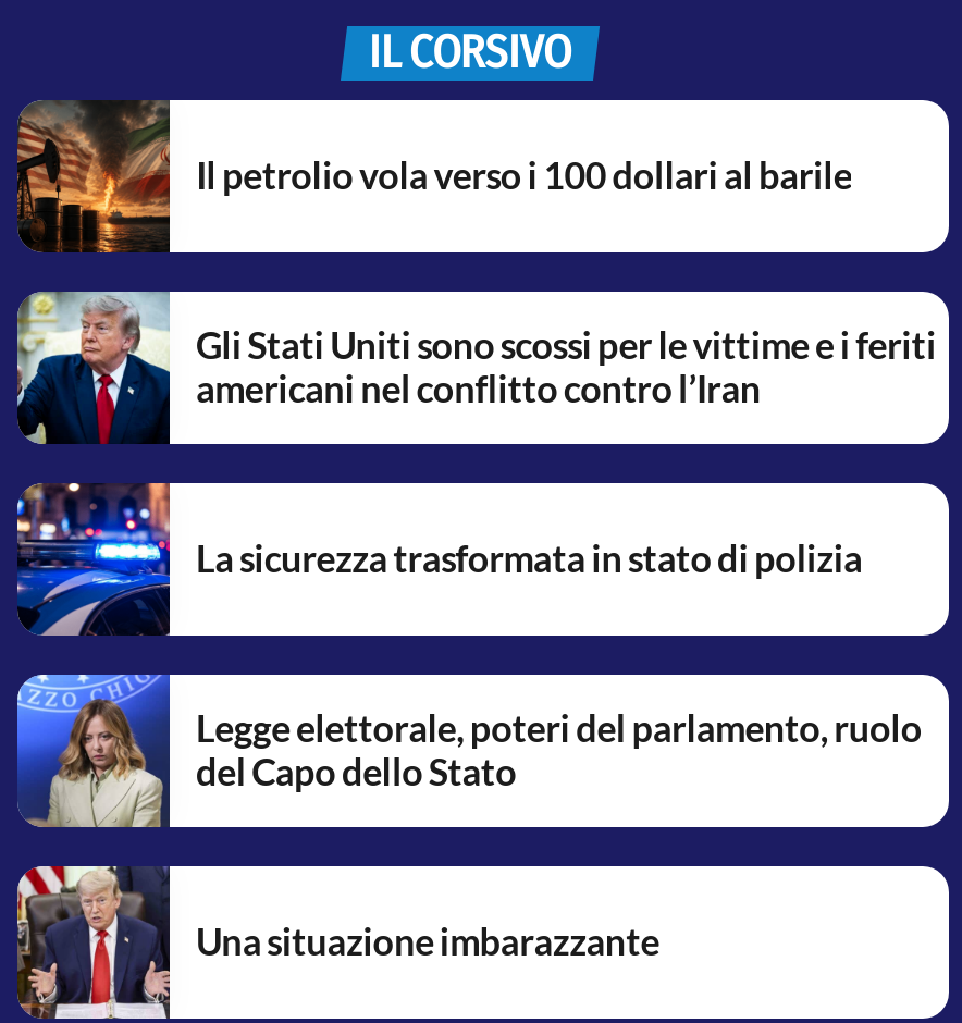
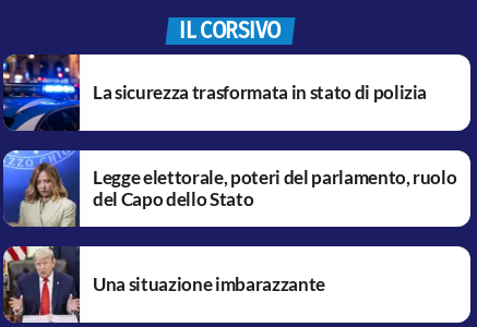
[17,100,852,255] [image] | Il petrolio vola verso i 100 dollari al barile -> none
[15,289,936,444] [image] | Gli Stati Uniti sono scossi per le vittime e i feriti | americani nel conflitto contro l’Iran -> none

